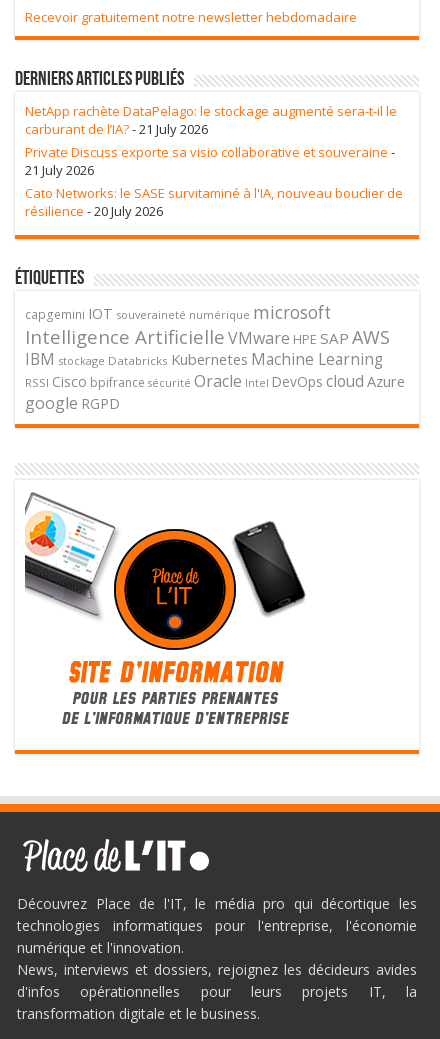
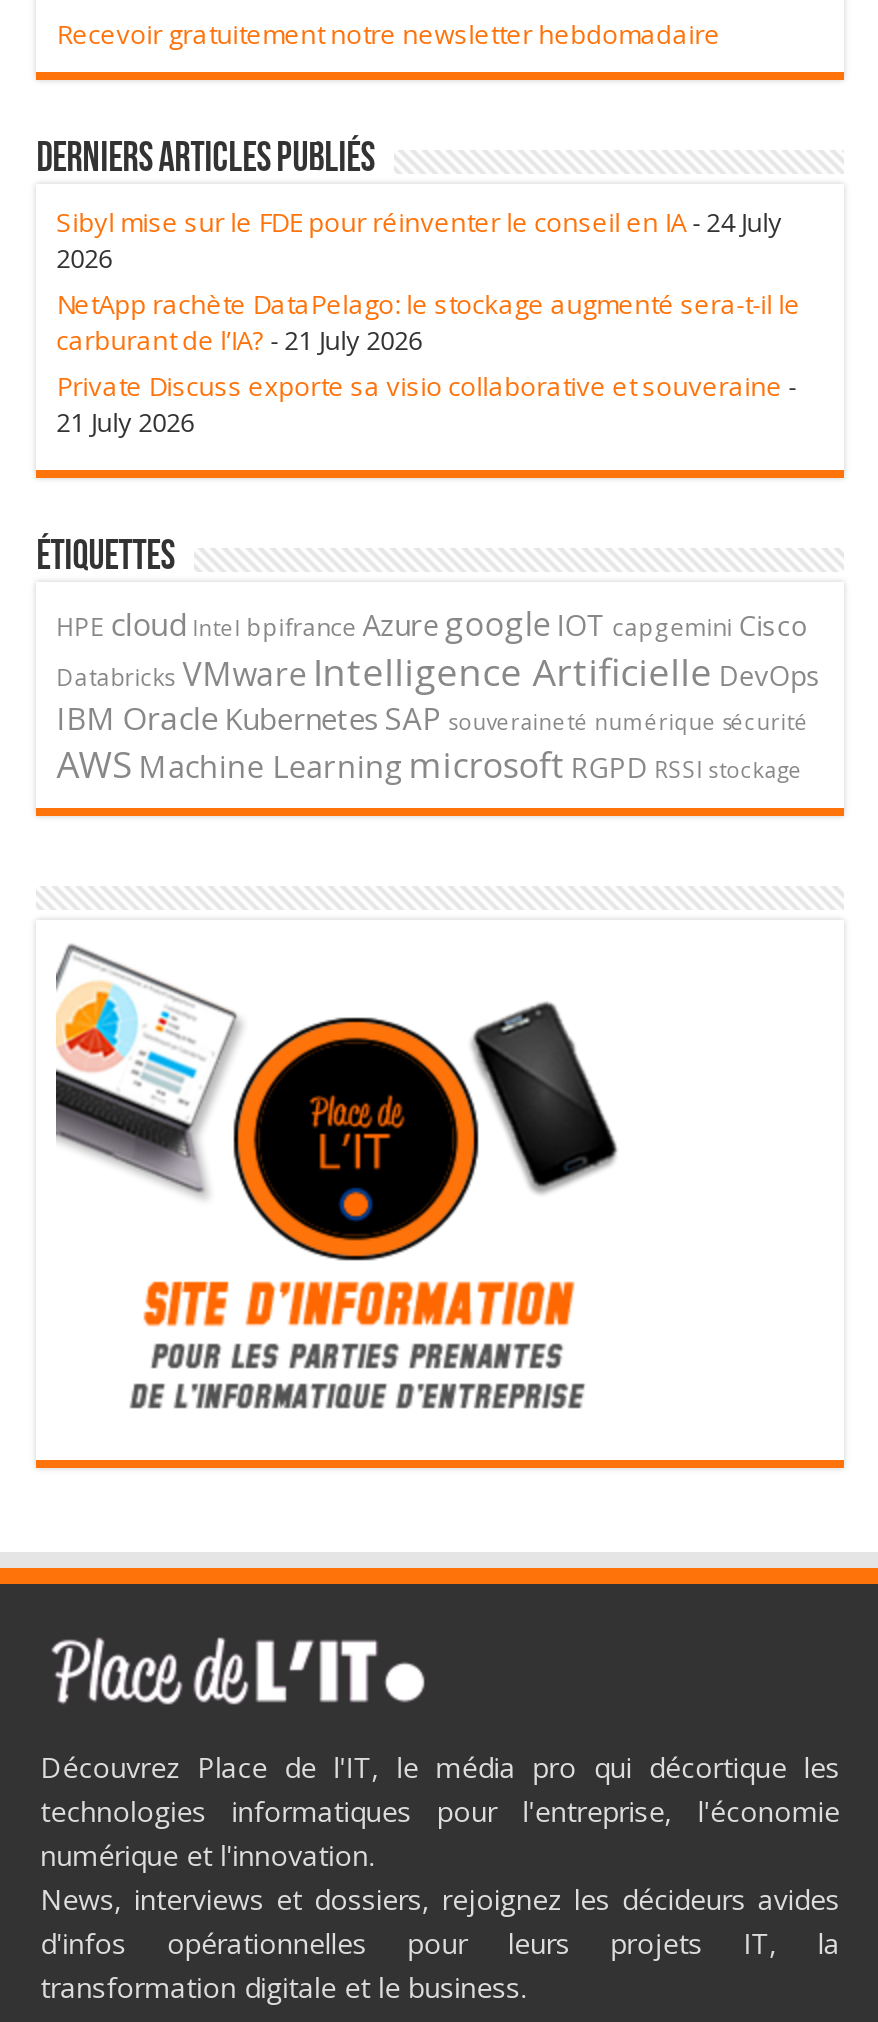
none -> [56,203,782,275] Sibyl mise sur le FDE pour réinventer le conseil en IA - 24 July | 2026
moved [25,102,397,179] -> [56,285,800,439]: NetApp rachète DataPelago: le stockage augmenté sera-t-il le | carburant de l’IA? - 21 July 2026 | Private Discuss exporte sa visio collaborative et souveraine - | 21 July 2026
[25,184,403,220] Cato Networks: le SASE survitaminé à l'IA, nouveau bouclier de | résilience - 20 July 2026 -> none
[25,301,405,414] capgemini IOT souveraineté numérique microsoft | Intelligence Artificielle VMware HPE SAP AWS | IBM stockage Databricks Kubernetes Machine Learning | RSSI Cisco bpifrance sécurité Oracle Intel DevOps cloud Azure | google RGPD -> [56,601,820,787] HPE cloud Intel bpifrance Azure google IOT capgemini Cisco | Databricks VMware Intelligence Artificielle DevOps | IBM Oracle Kubernetes SAP souveraineté numérique sécurité | AWS Machine Learning microsoft RGPD RSSI stockage

